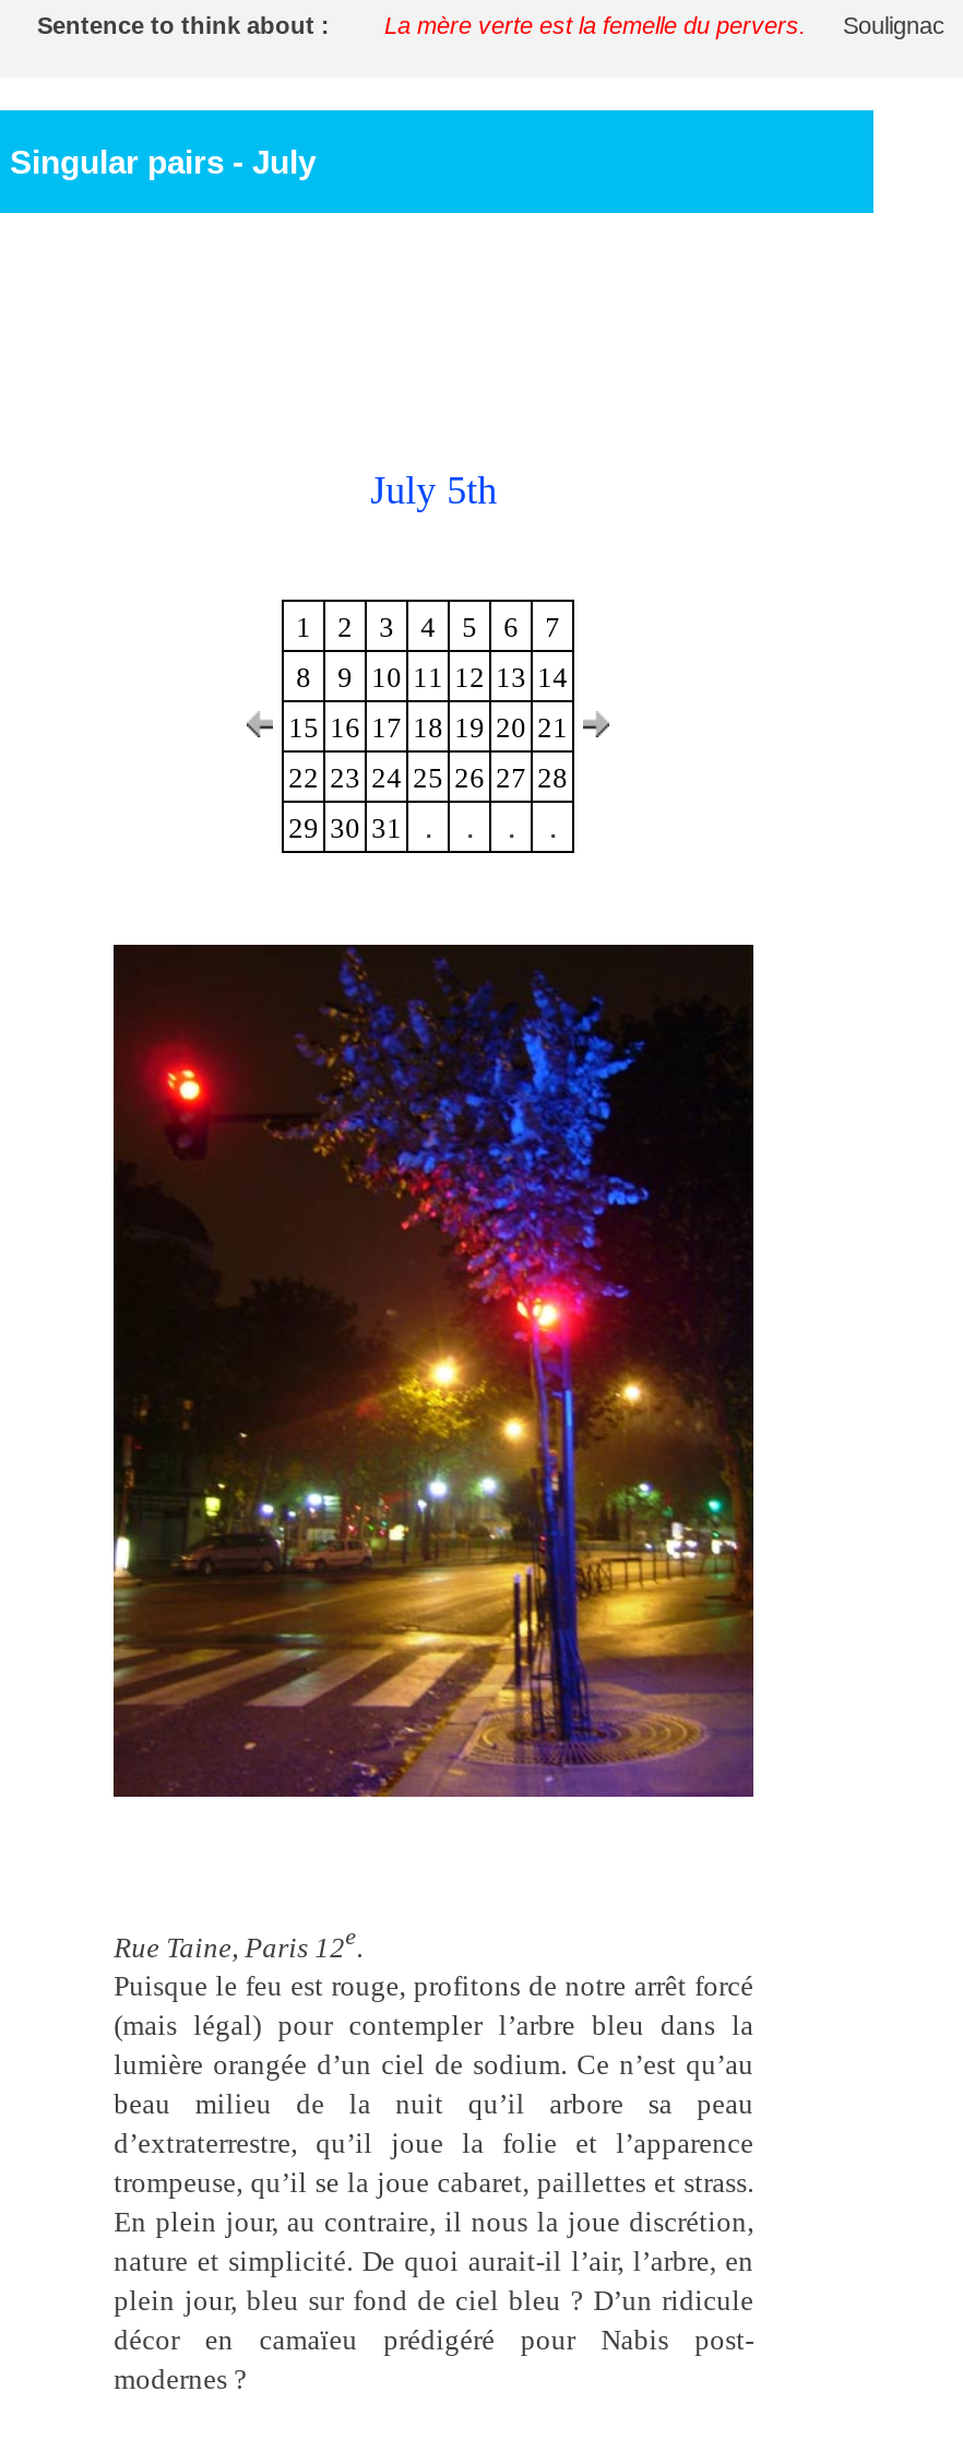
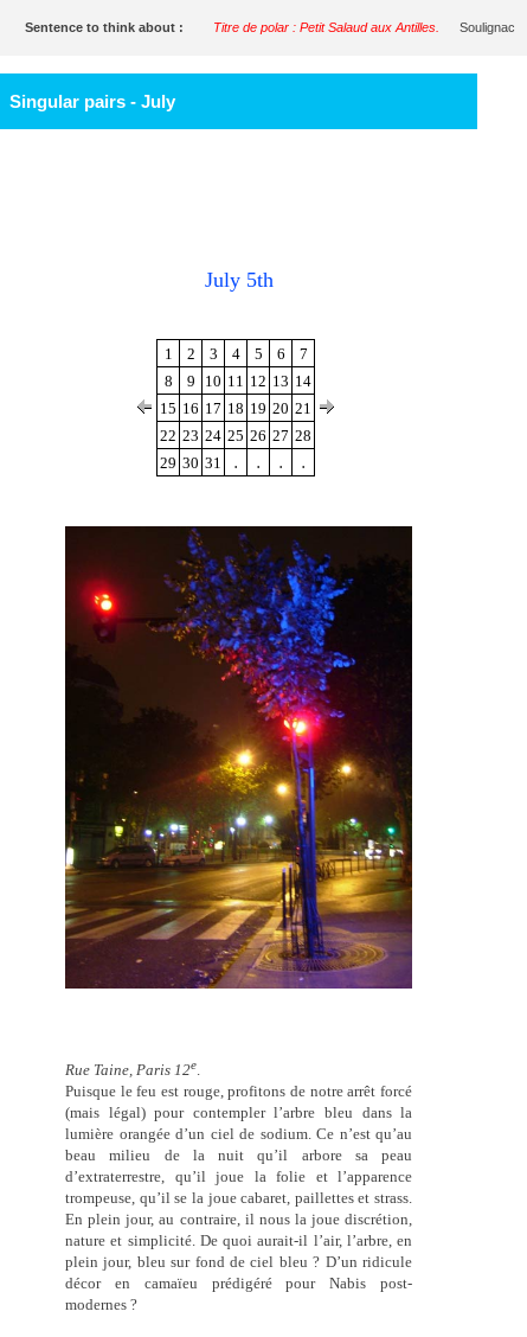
[384,12,806,38] La mère verte est la femelle du pervers. -> [213,20,439,34] Titre de polar : Petit Salaud aux Antilles.

